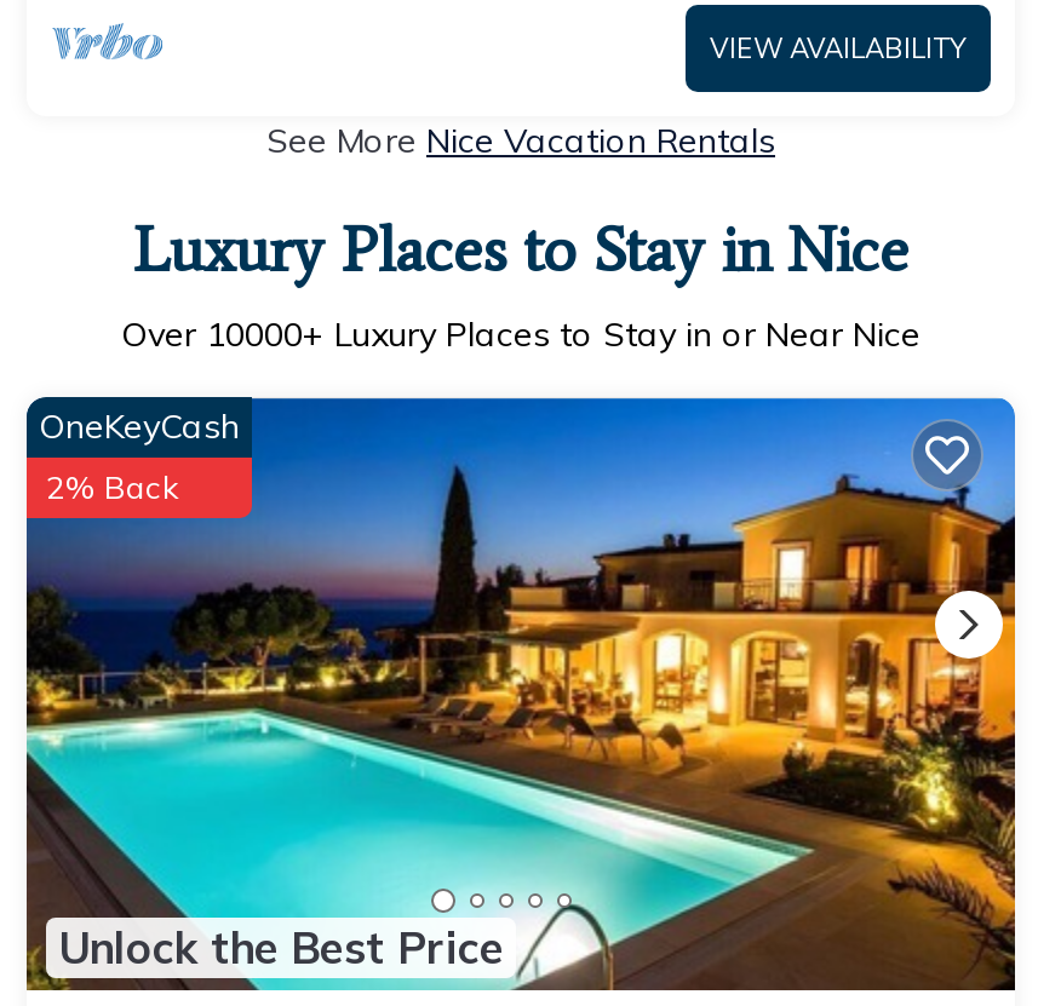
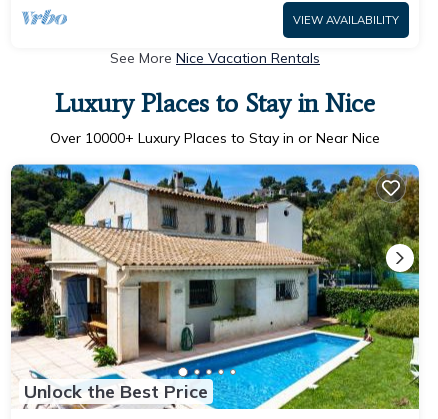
[24,397,1017,993] [image] -> [10,164,420,410] [image]
[39,405,240,507] OneKeyCash | 2% Back -> none

